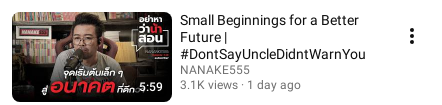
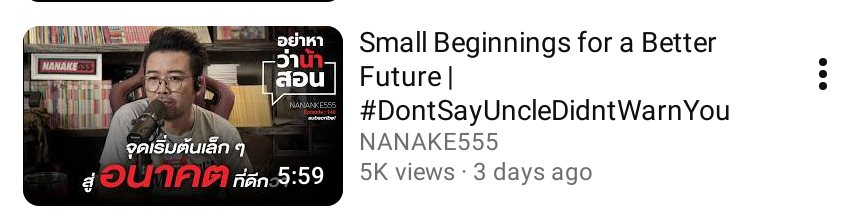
[180,78,238,92] 3.1K views -> [359,158,455,186] 5K views
[247,78,301,92] 1 day ago -> [473,158,593,186] 3 days ago

